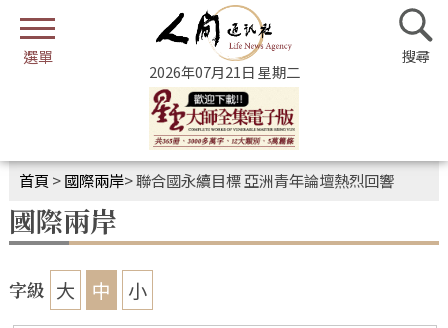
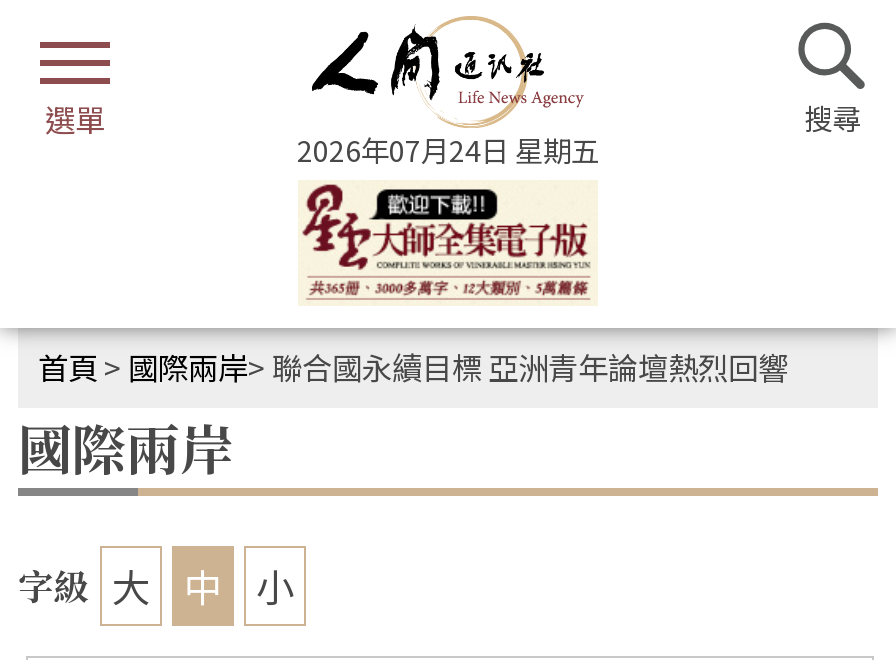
[148,61,299,82] 2026年07月21日 星期二 -> [297,128,599,170] 2026年07月24日 星期五

